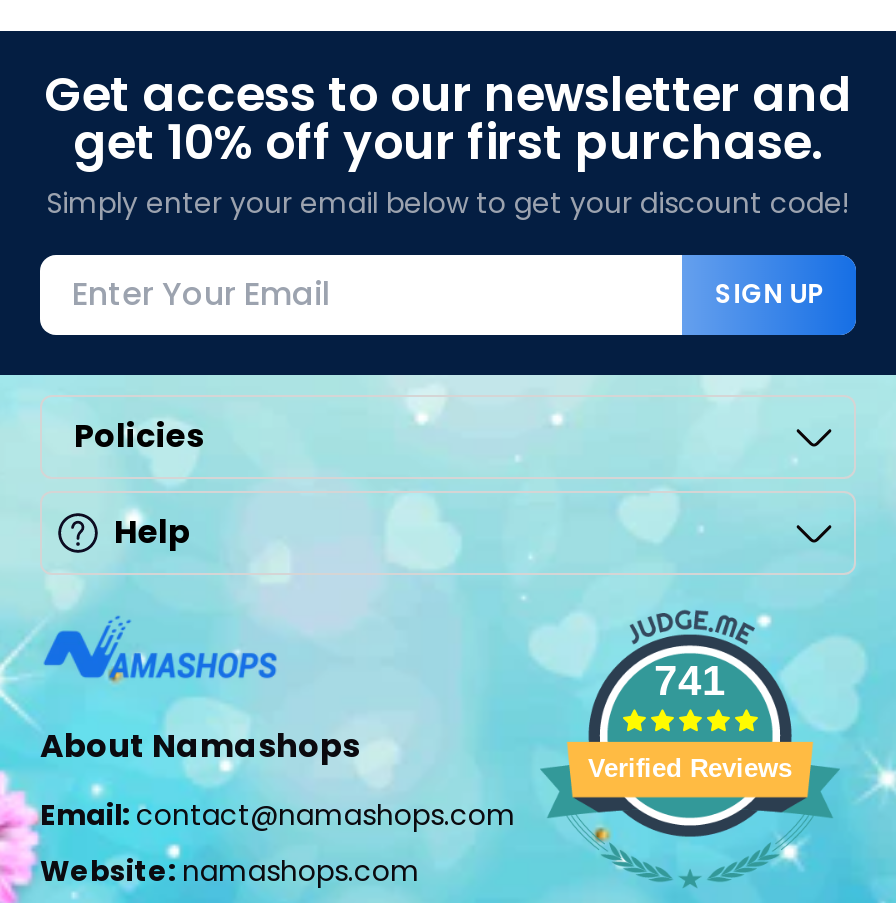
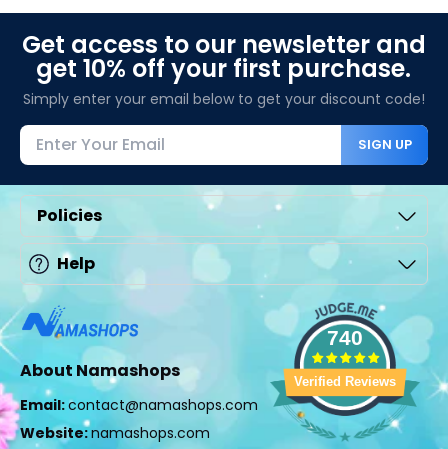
[654,658,726,704] 741 -> [327,326,363,349] 740

